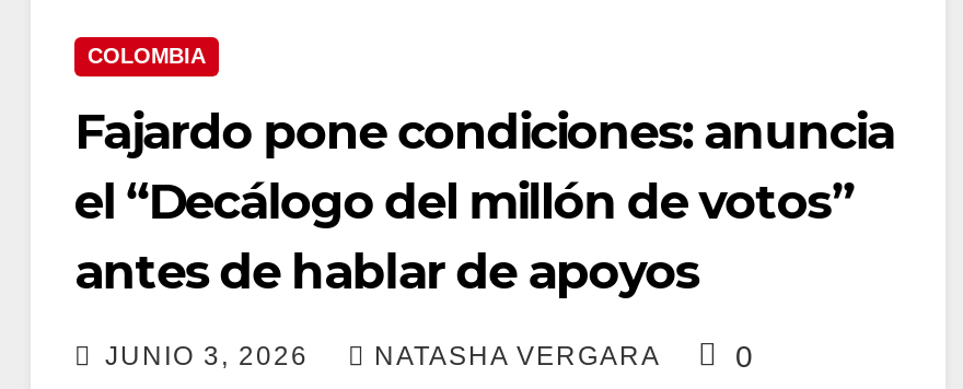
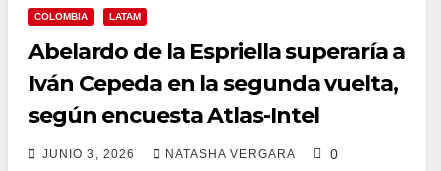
[74,103,894,302] Fajardo pone condiciones: anuncia | el “Decálogo del millón de votos” | antes de hablar de apoyos -> [28,11,405,129] LATAM | Abelardo de la Espriella superaría a | Iván Cepeda en la segunda vuelta, | según encuesta Atlas-Intel

